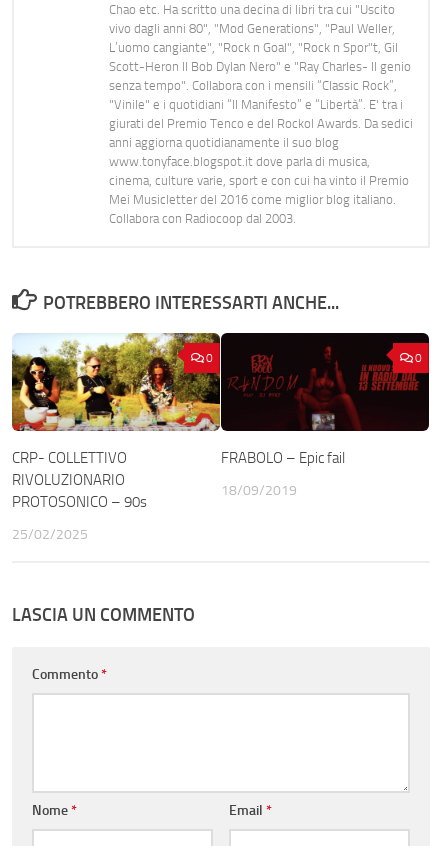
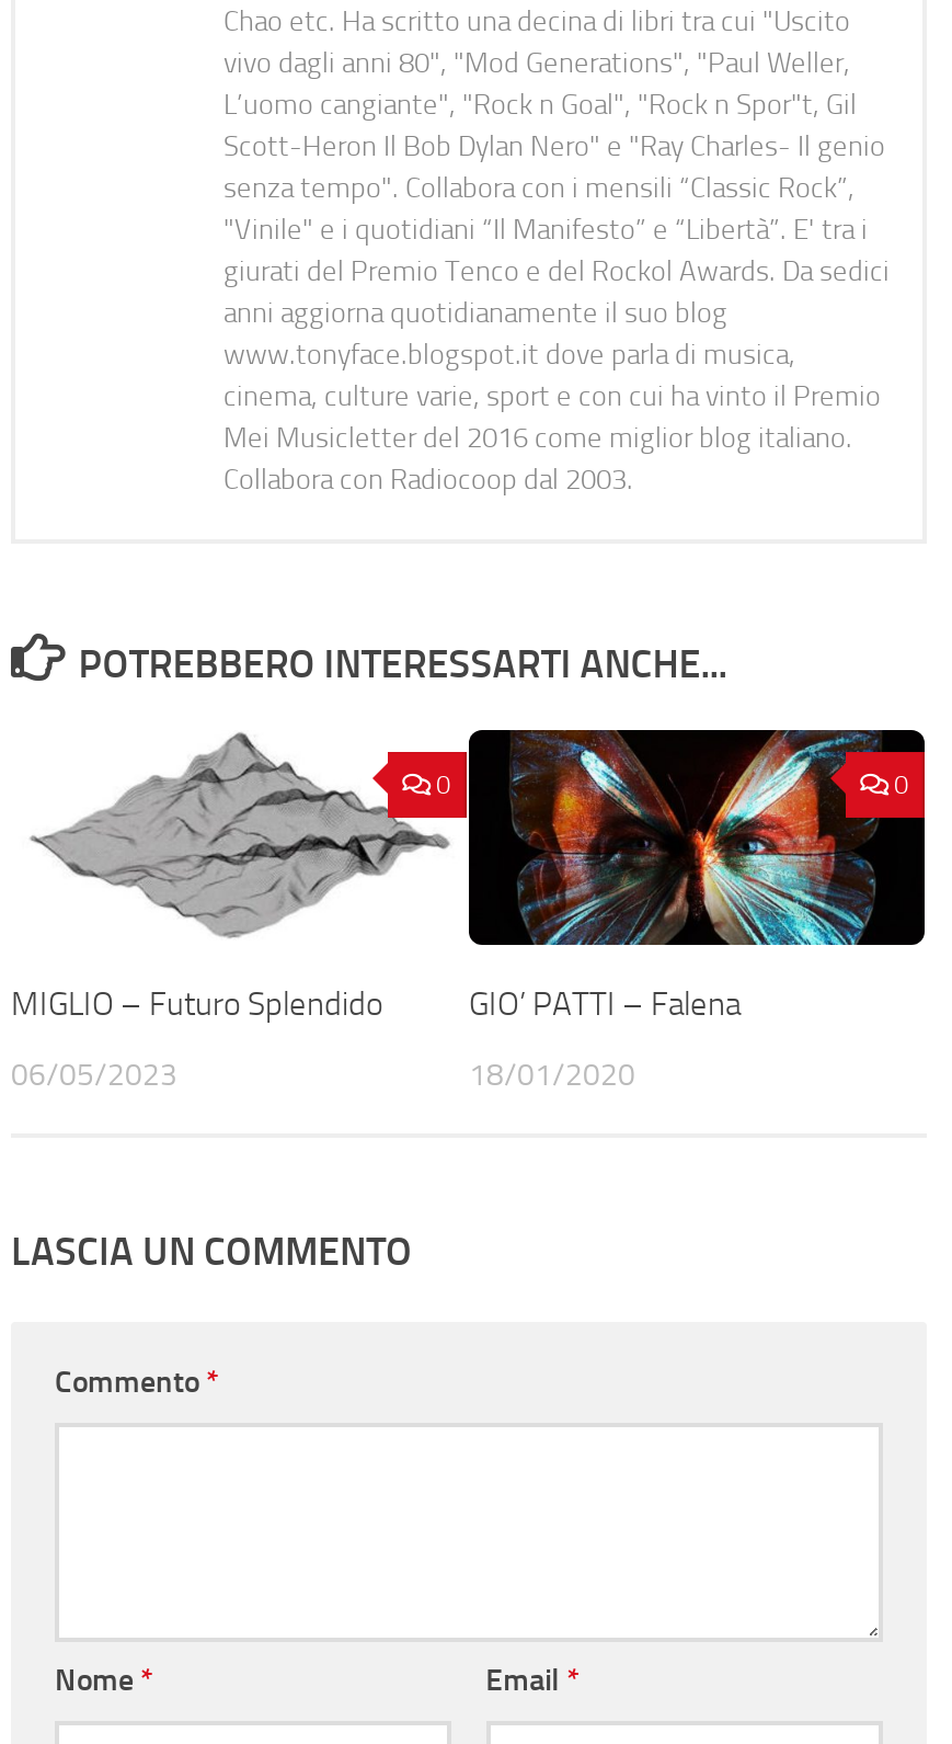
[11,332,221,511] [image] | CRP- COLLETTIVO | RIVOLUZIONARIO | PROTOSONICO – 90s -> [11,730,469,1023] [image] | MIGLIO – Futuro Splendido
[221,333,419,467] [image] | FRABOLO – Epic fail -> [469,730,898,1023] [image] | GIO’ PATTI – Falena
[221,482,297,499] 18/09/2019 -> [469,1056,635,1093] 18/01/2020
[12,526,88,543] 25/02/2025 -> [11,1056,177,1093] 06/05/2023

